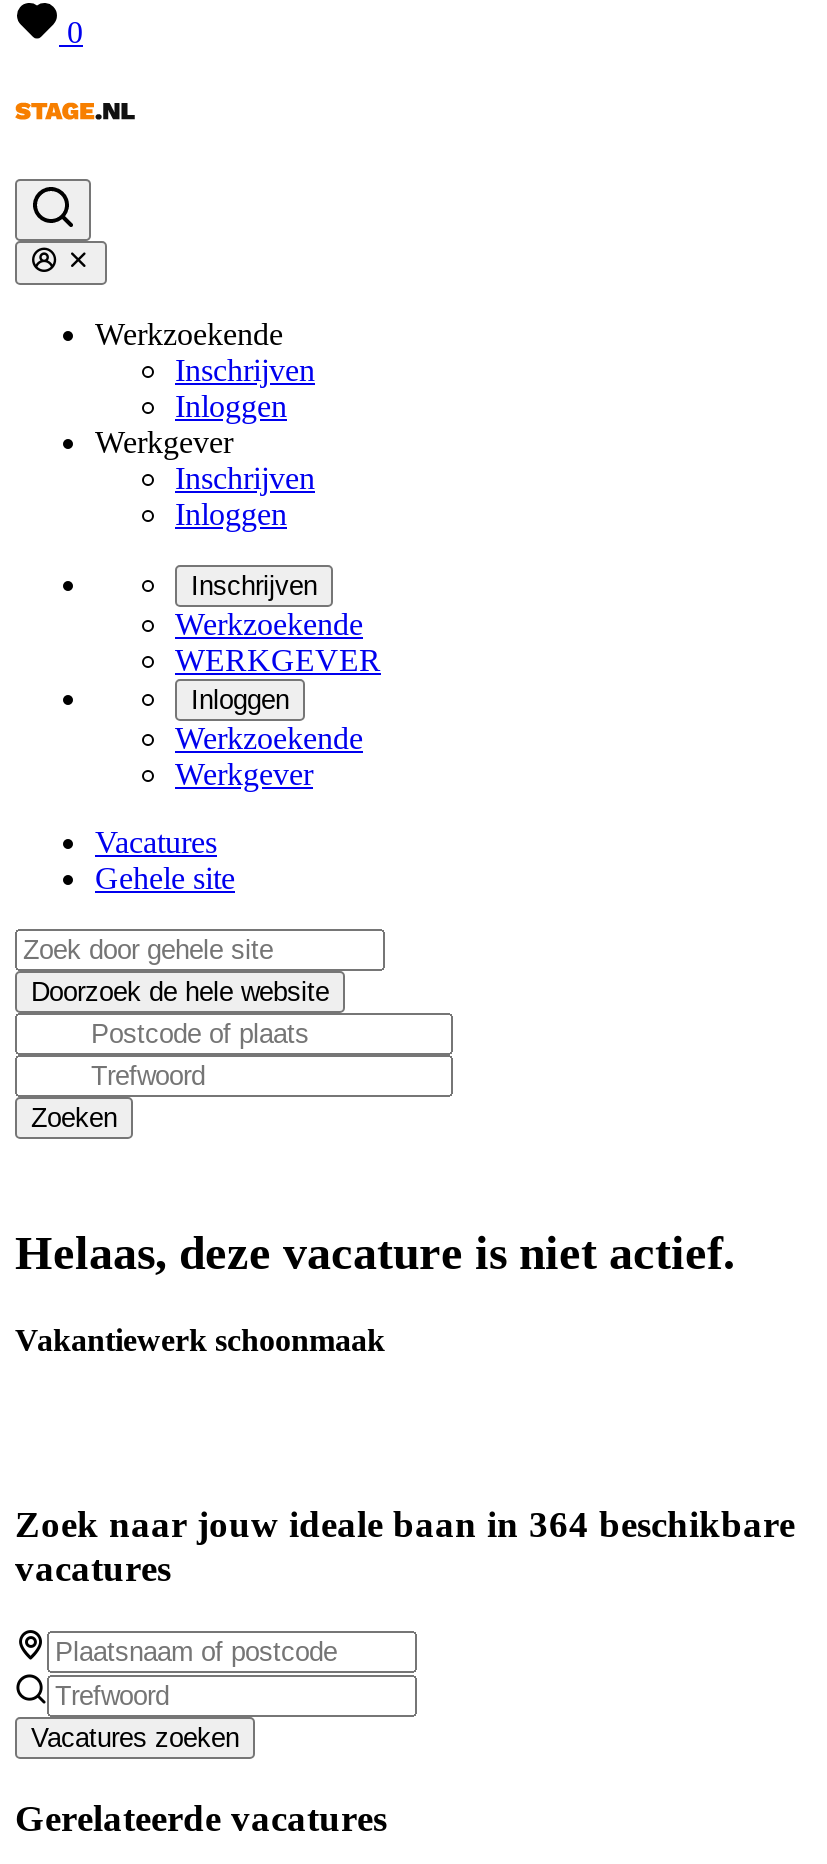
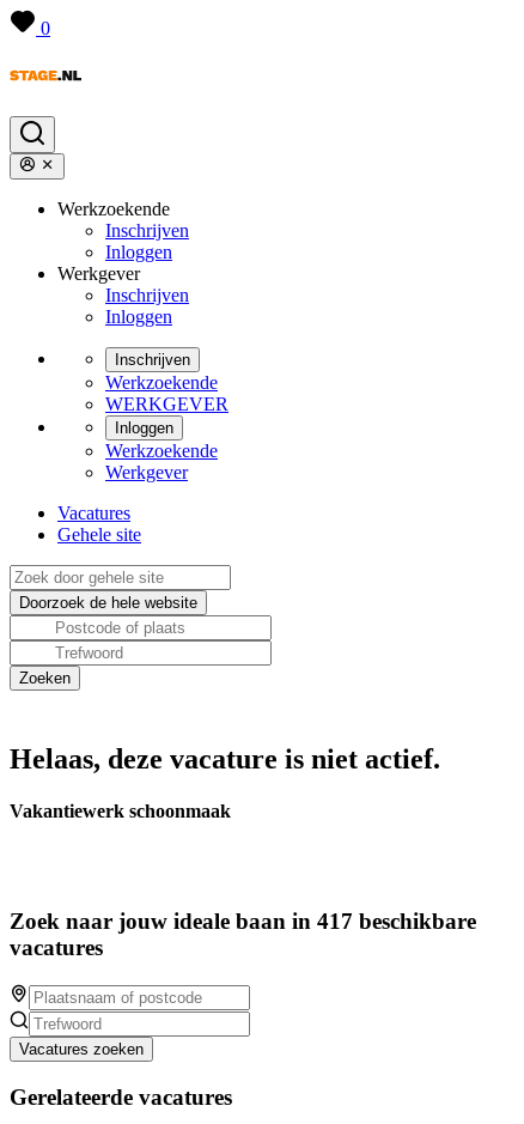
[15,1503,795,1545] Zoek naar jouw ideale baan in 364 beschikbare -> [10,909,476,934] Zoek naar jouw ideale baan in 417 beschikbare

